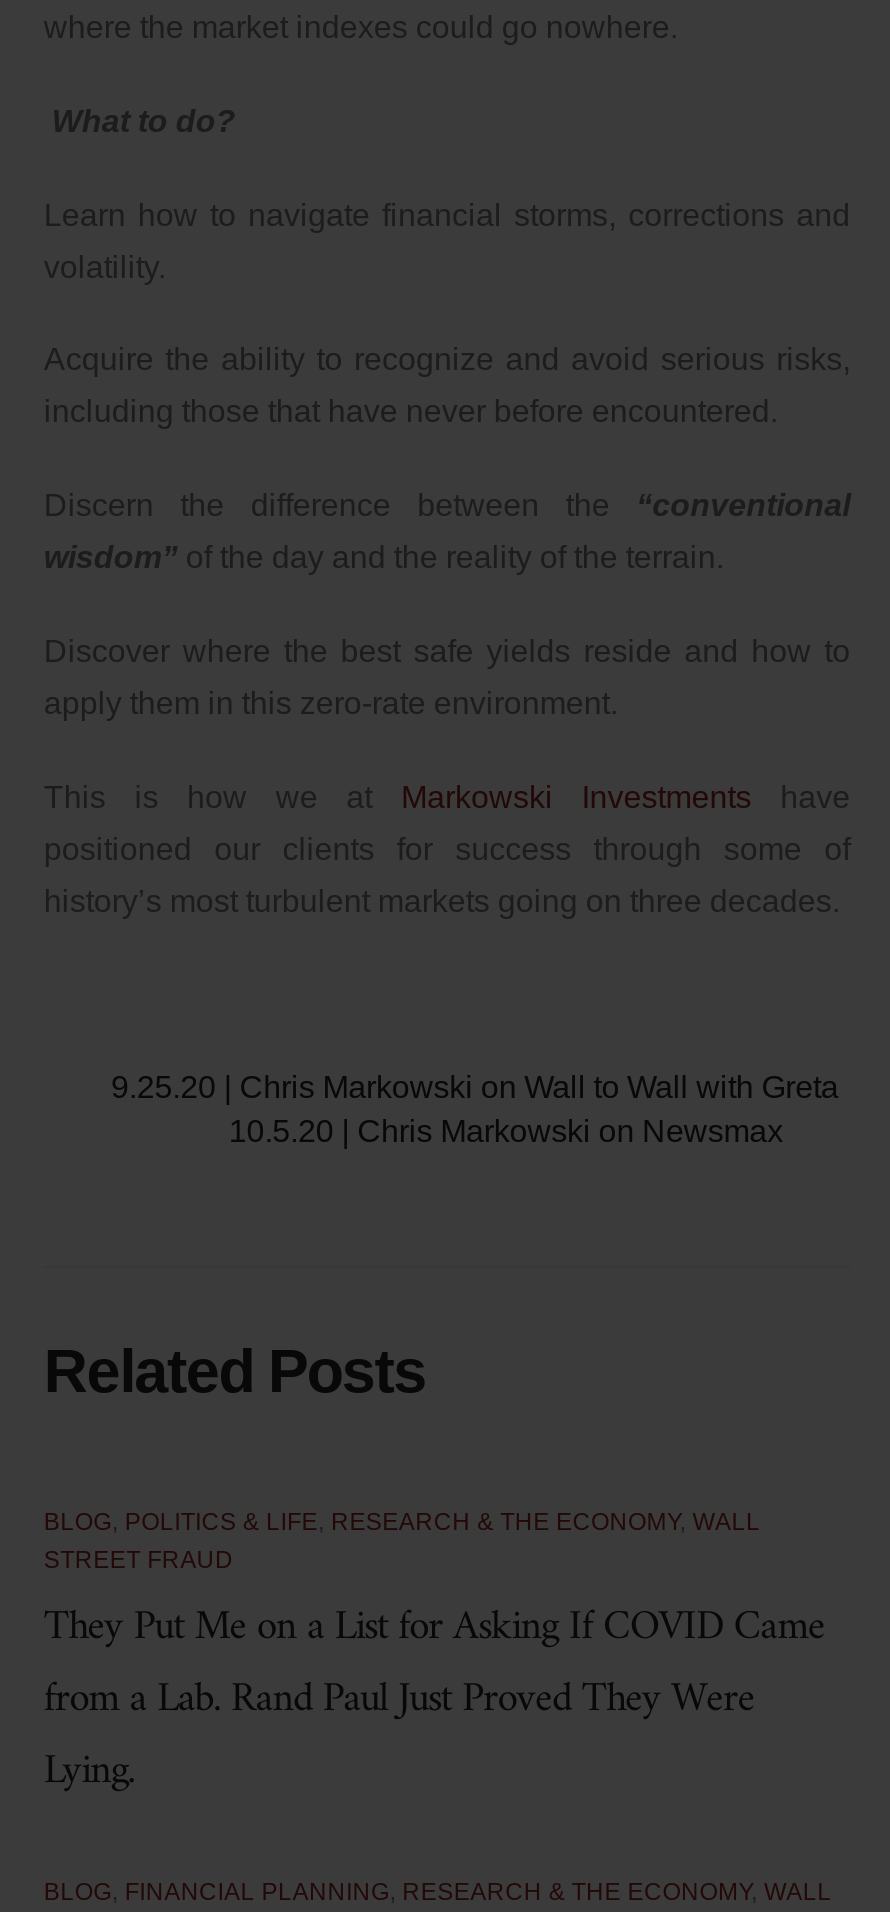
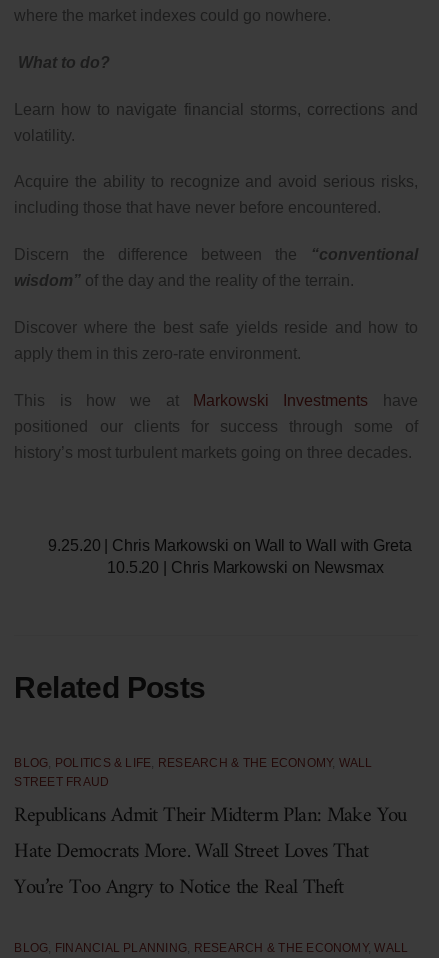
[44,1591,824,1807] They Put Me on a List for Asking If COVID Came | from a Lab. Rand Paul Just Proved They Were | Lying. -> [14,798,407,906] Republicans Admit Their Midterm Plan: Make You | Hate Democrats More. Wall Street Loves That | You’re Too Angry to Notice the Real Theft

